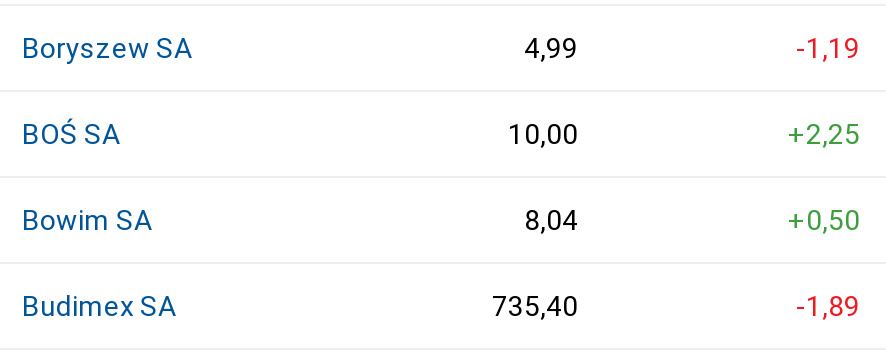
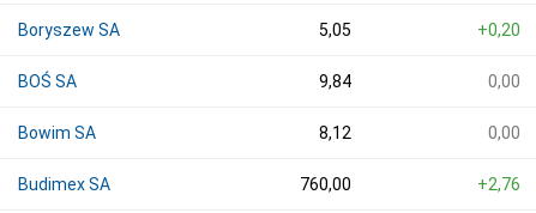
[524,32,578,64] 4,99 -> [319,20,351,39] 5,05
[796,32,860,64] -1,19 -> [477,20,520,39] +0,20
[508,118,578,150] 10,00 -> [319,72,351,91] 9,84
[788,118,860,150] +2,25 -> [488,72,520,91] 0,00
[524,204,578,236] 8,04 -> [319,123,351,142] 8,12
[788,204,860,236] +0,50 -> [488,123,520,142] 0,00
[492,290,578,322] 735,40 -> [300,175,351,194] 760,00
[796,290,860,322] -1,89 -> [477,175,520,194] +2,76

